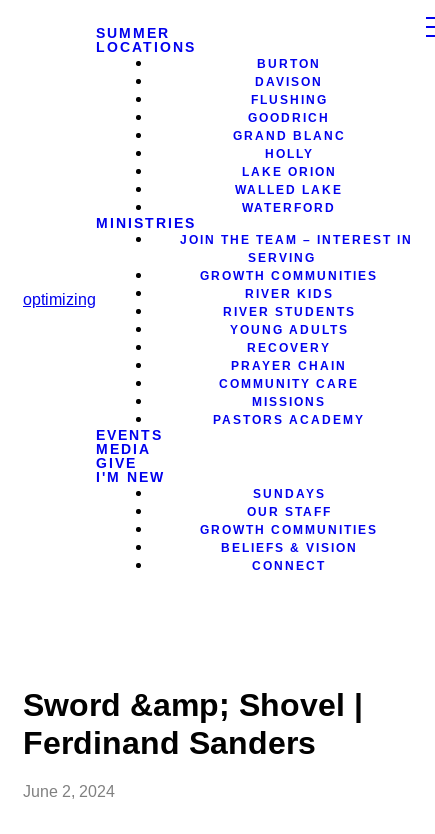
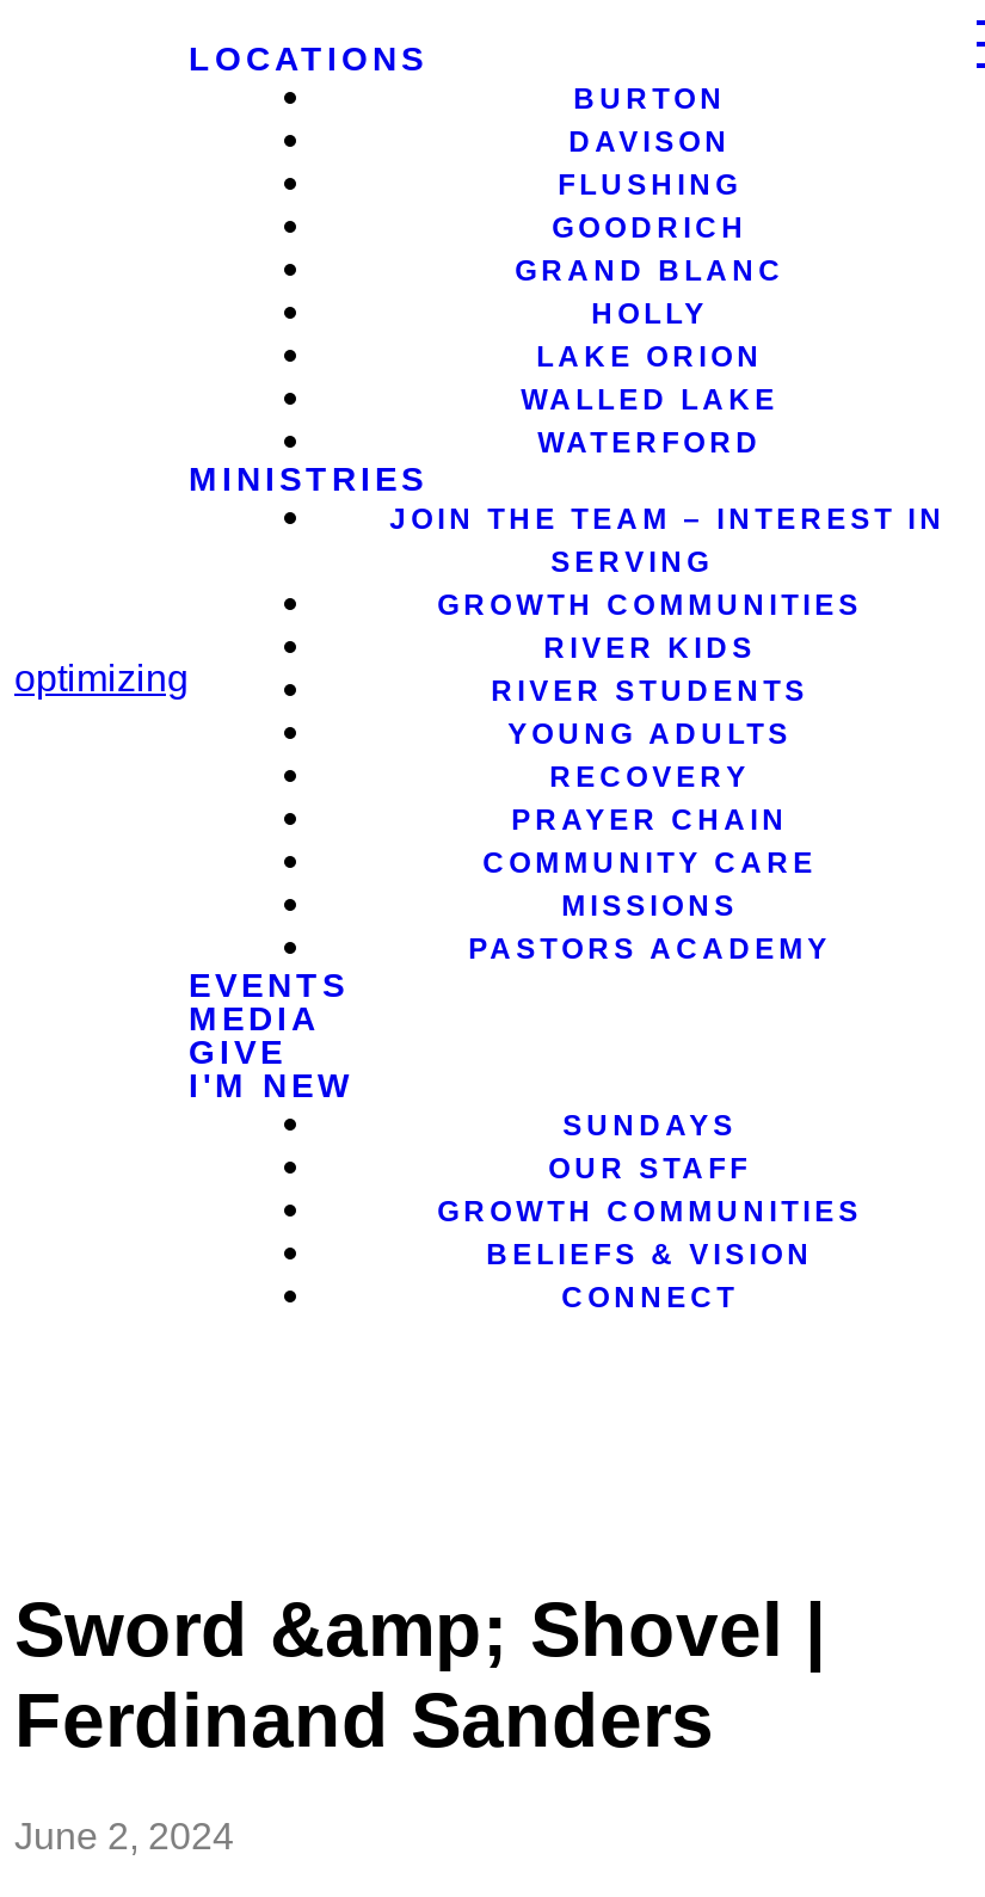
[96,25,170,41] SUMMER -> none

